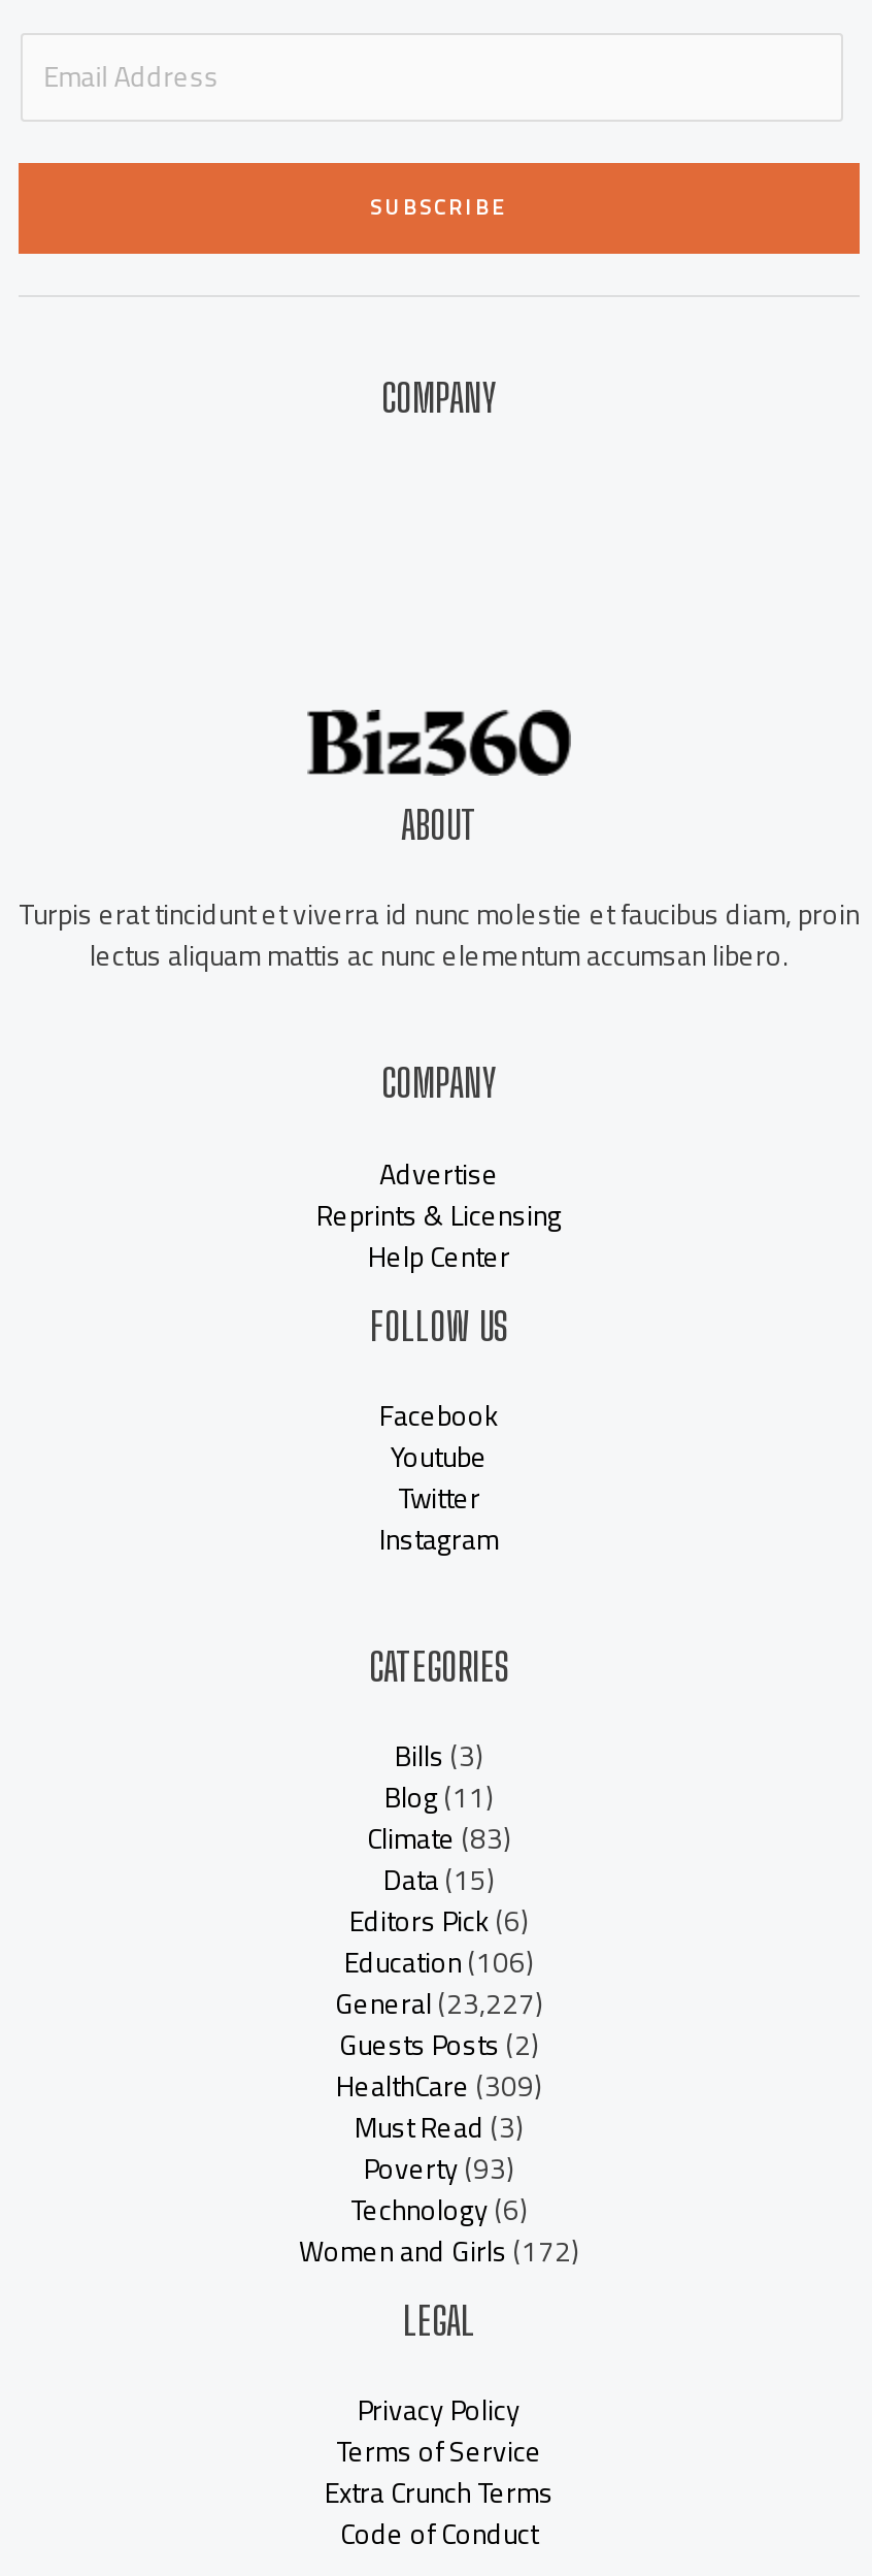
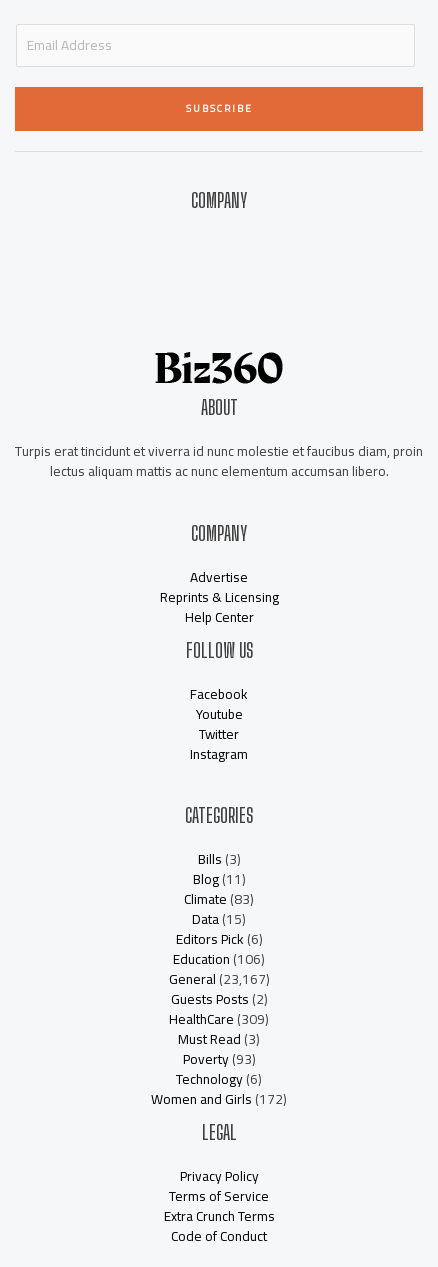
[335,1977,543,2031] General (23,227) -> [168,966,269,992] General (23,167)

